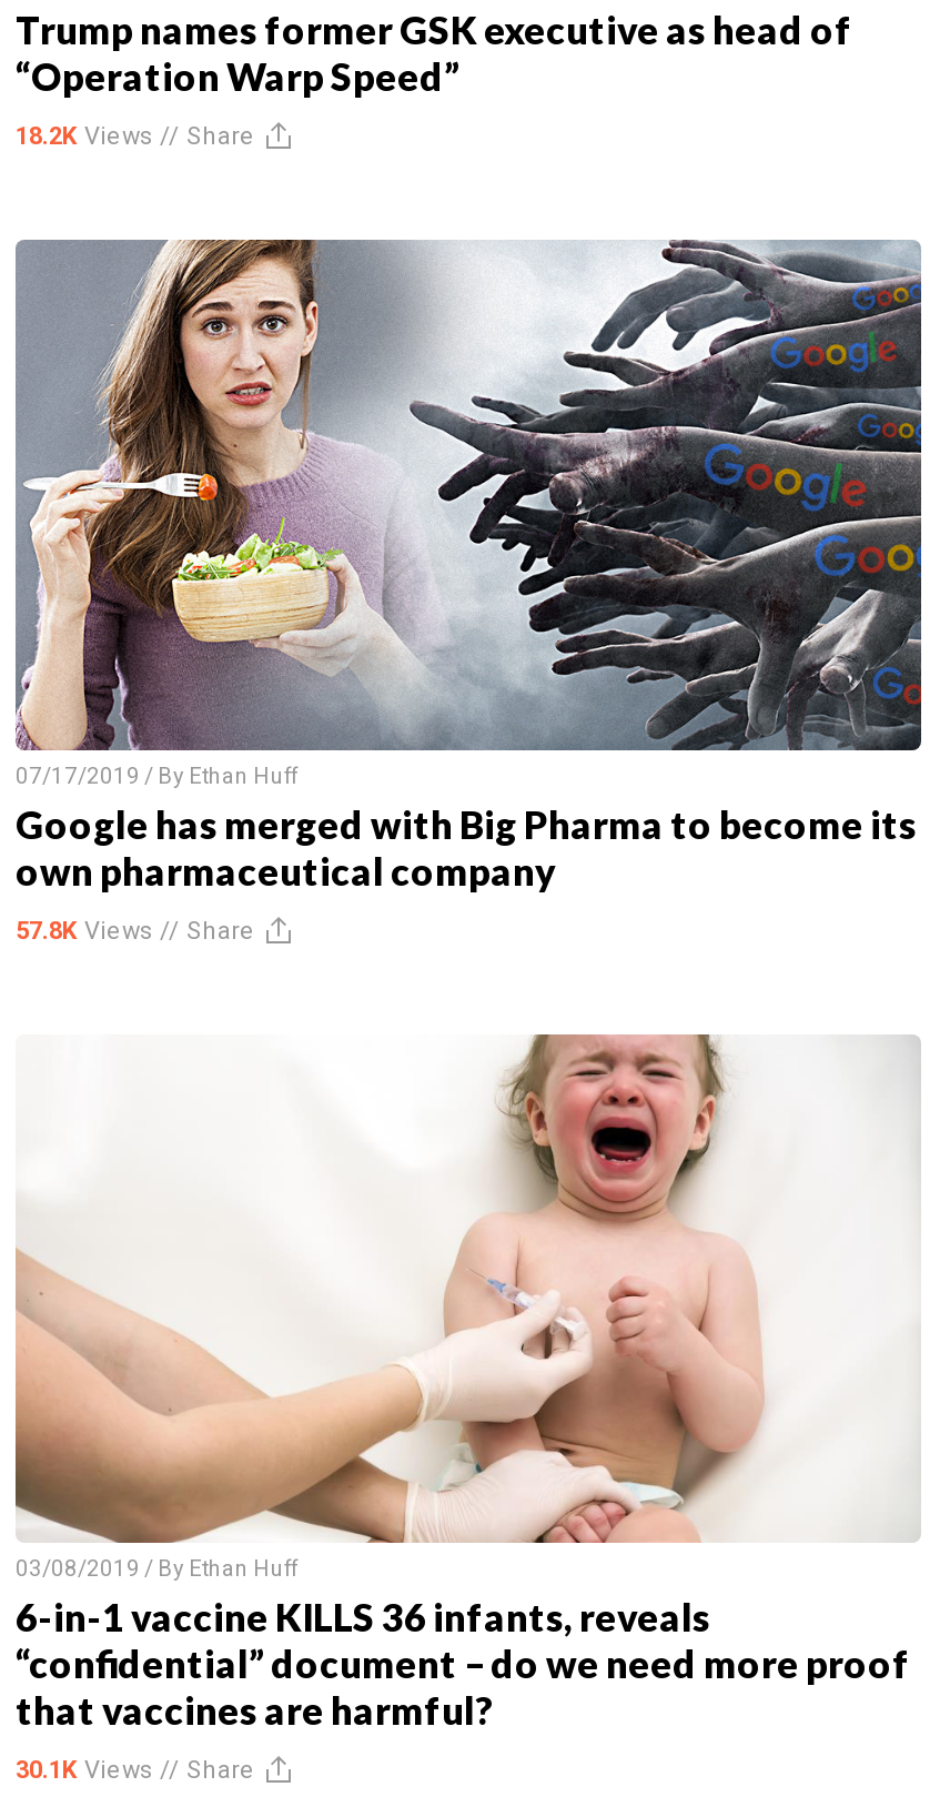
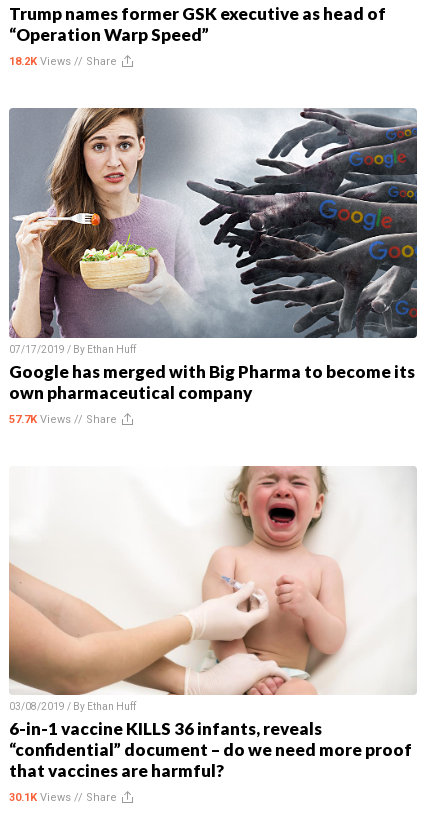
[16,916,255,945] 57.8K Views // Share -> [9,412,117,425] 57.7K Views // Share

